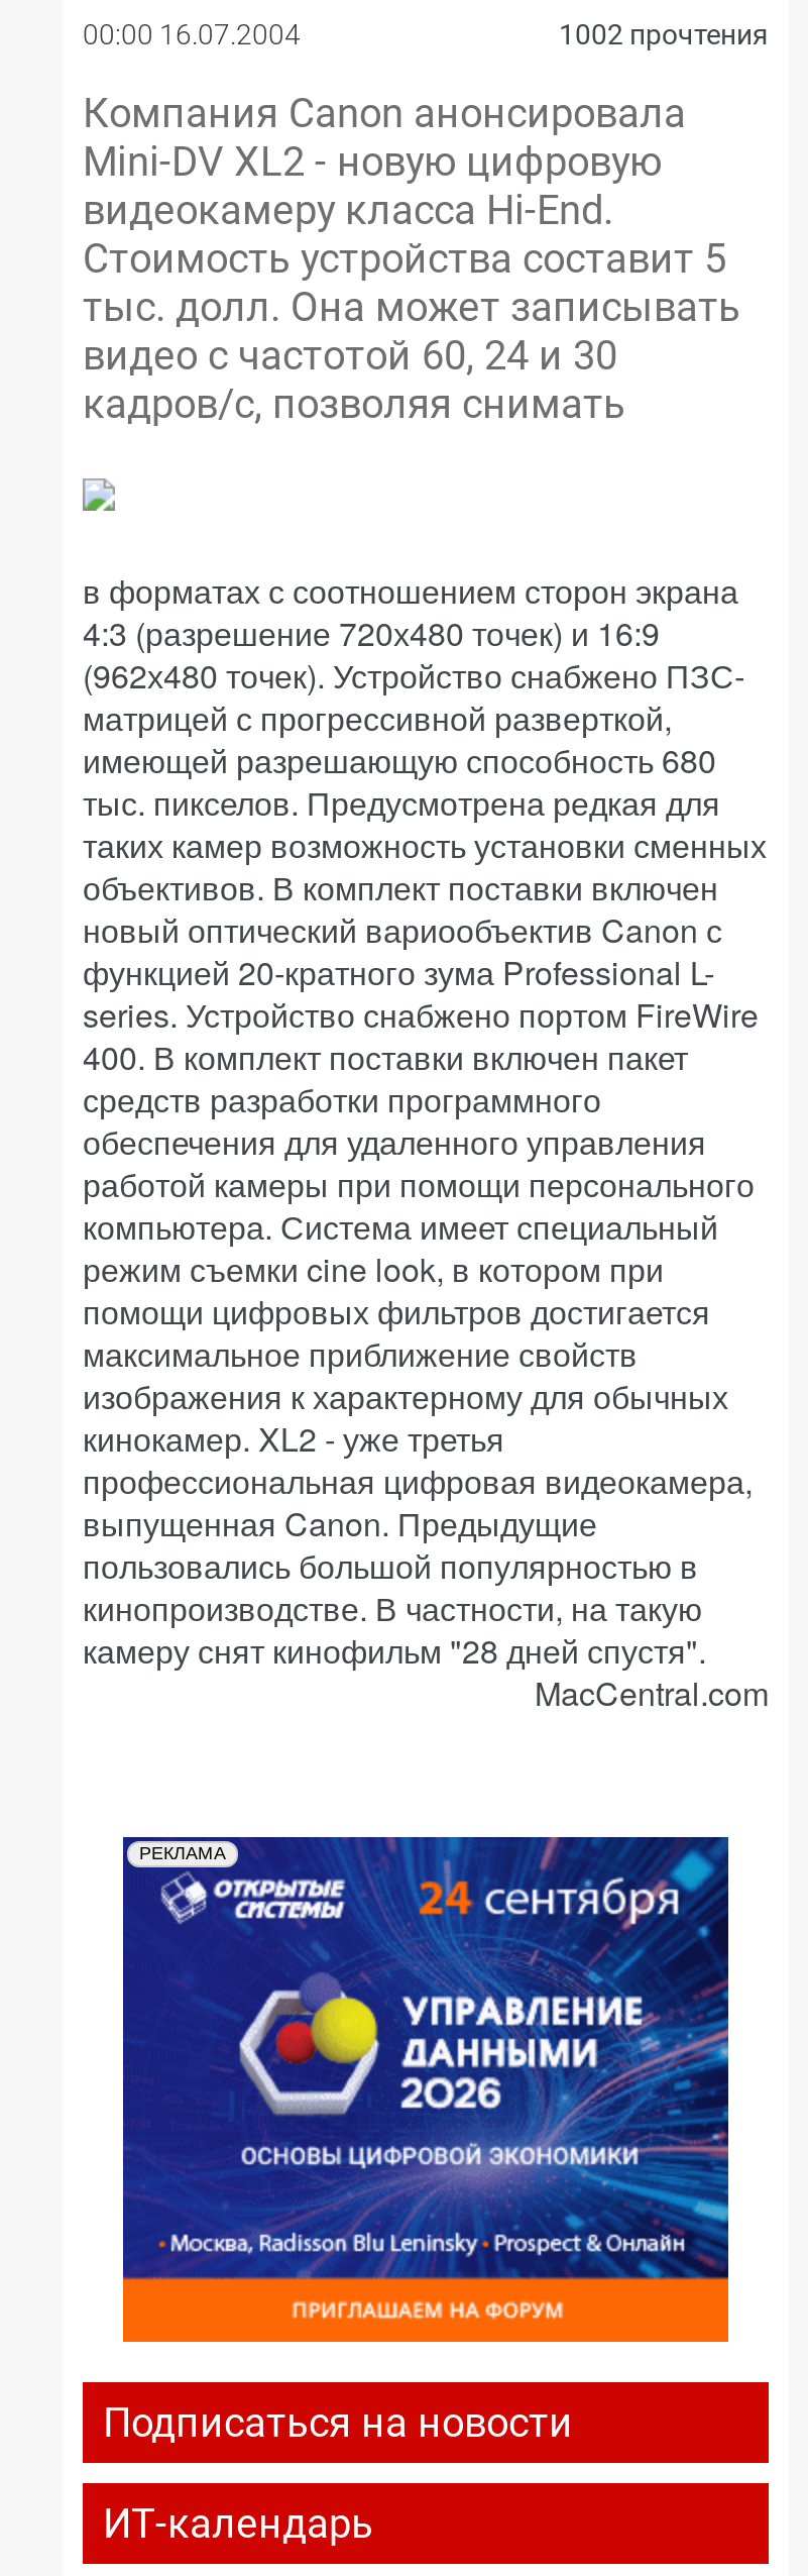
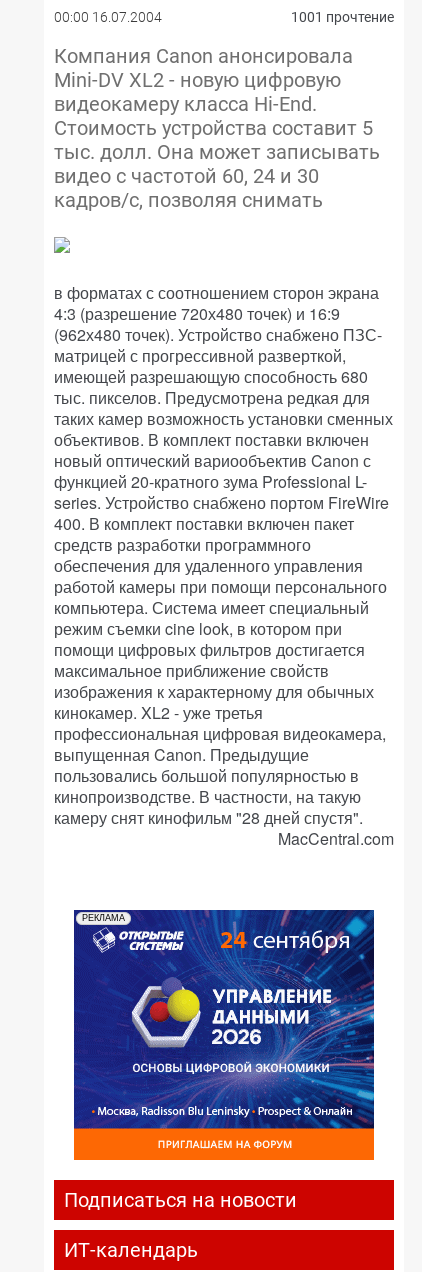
[559,18,769,50] 1002 прочтения -> [291,9,394,25] 1001 прочтение

